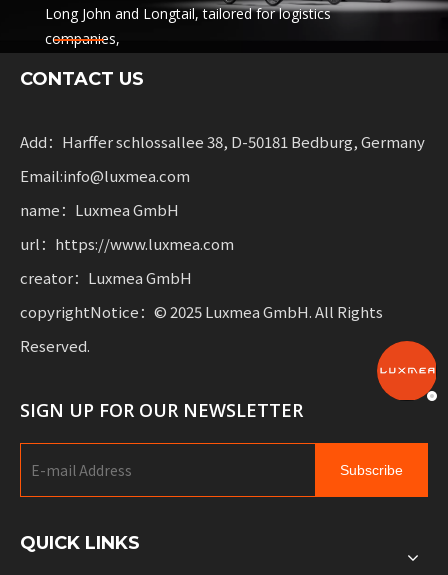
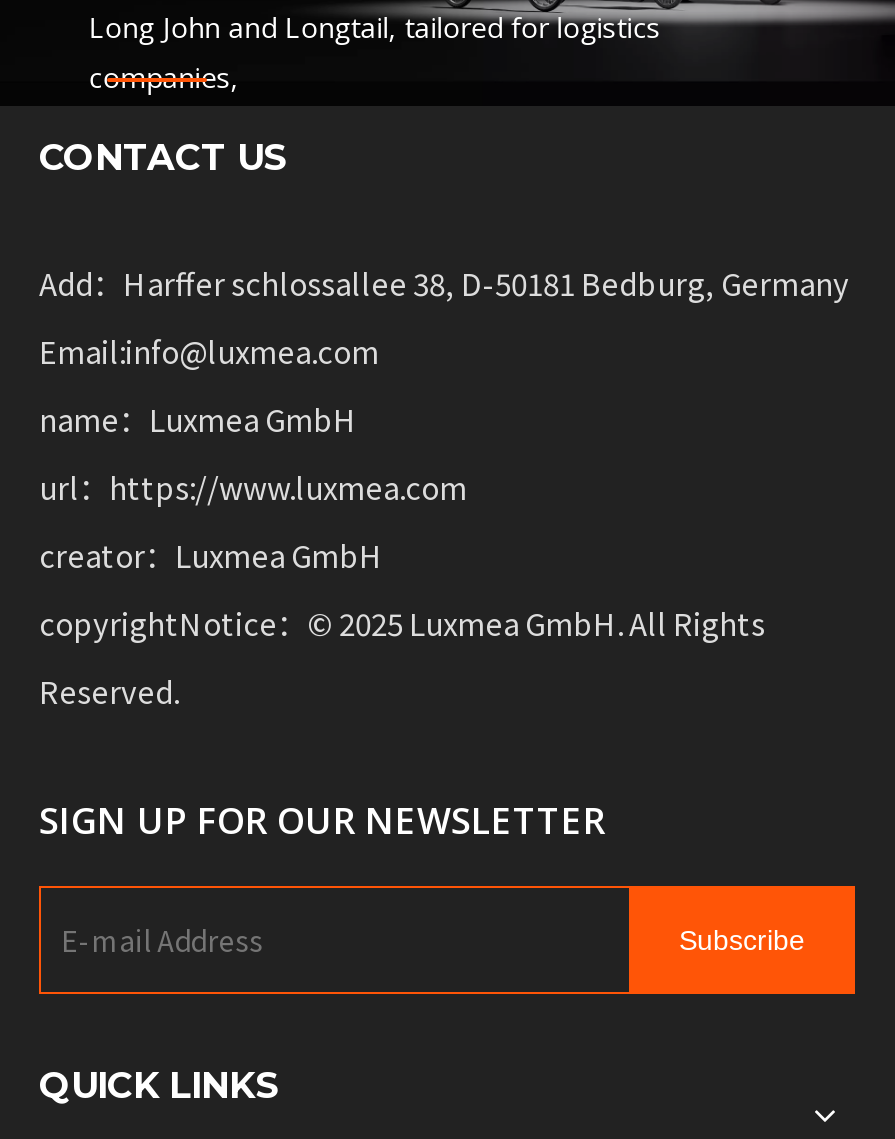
[376,340,438,402] [image] -> none

